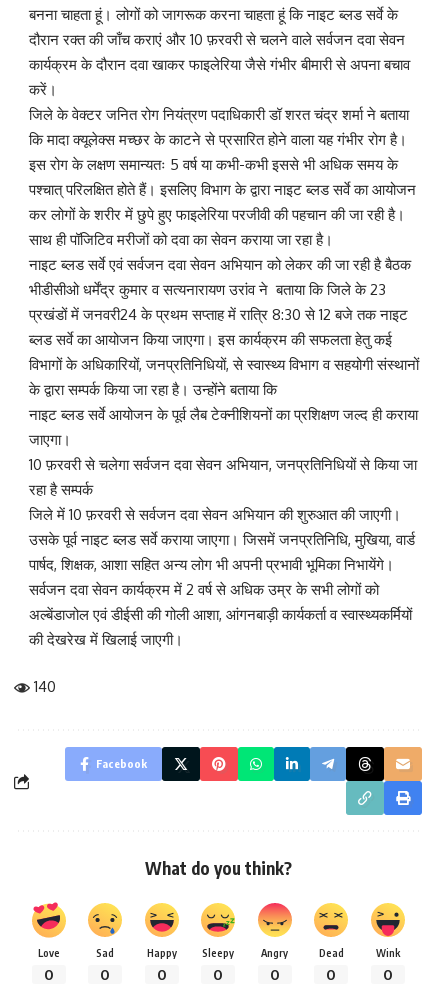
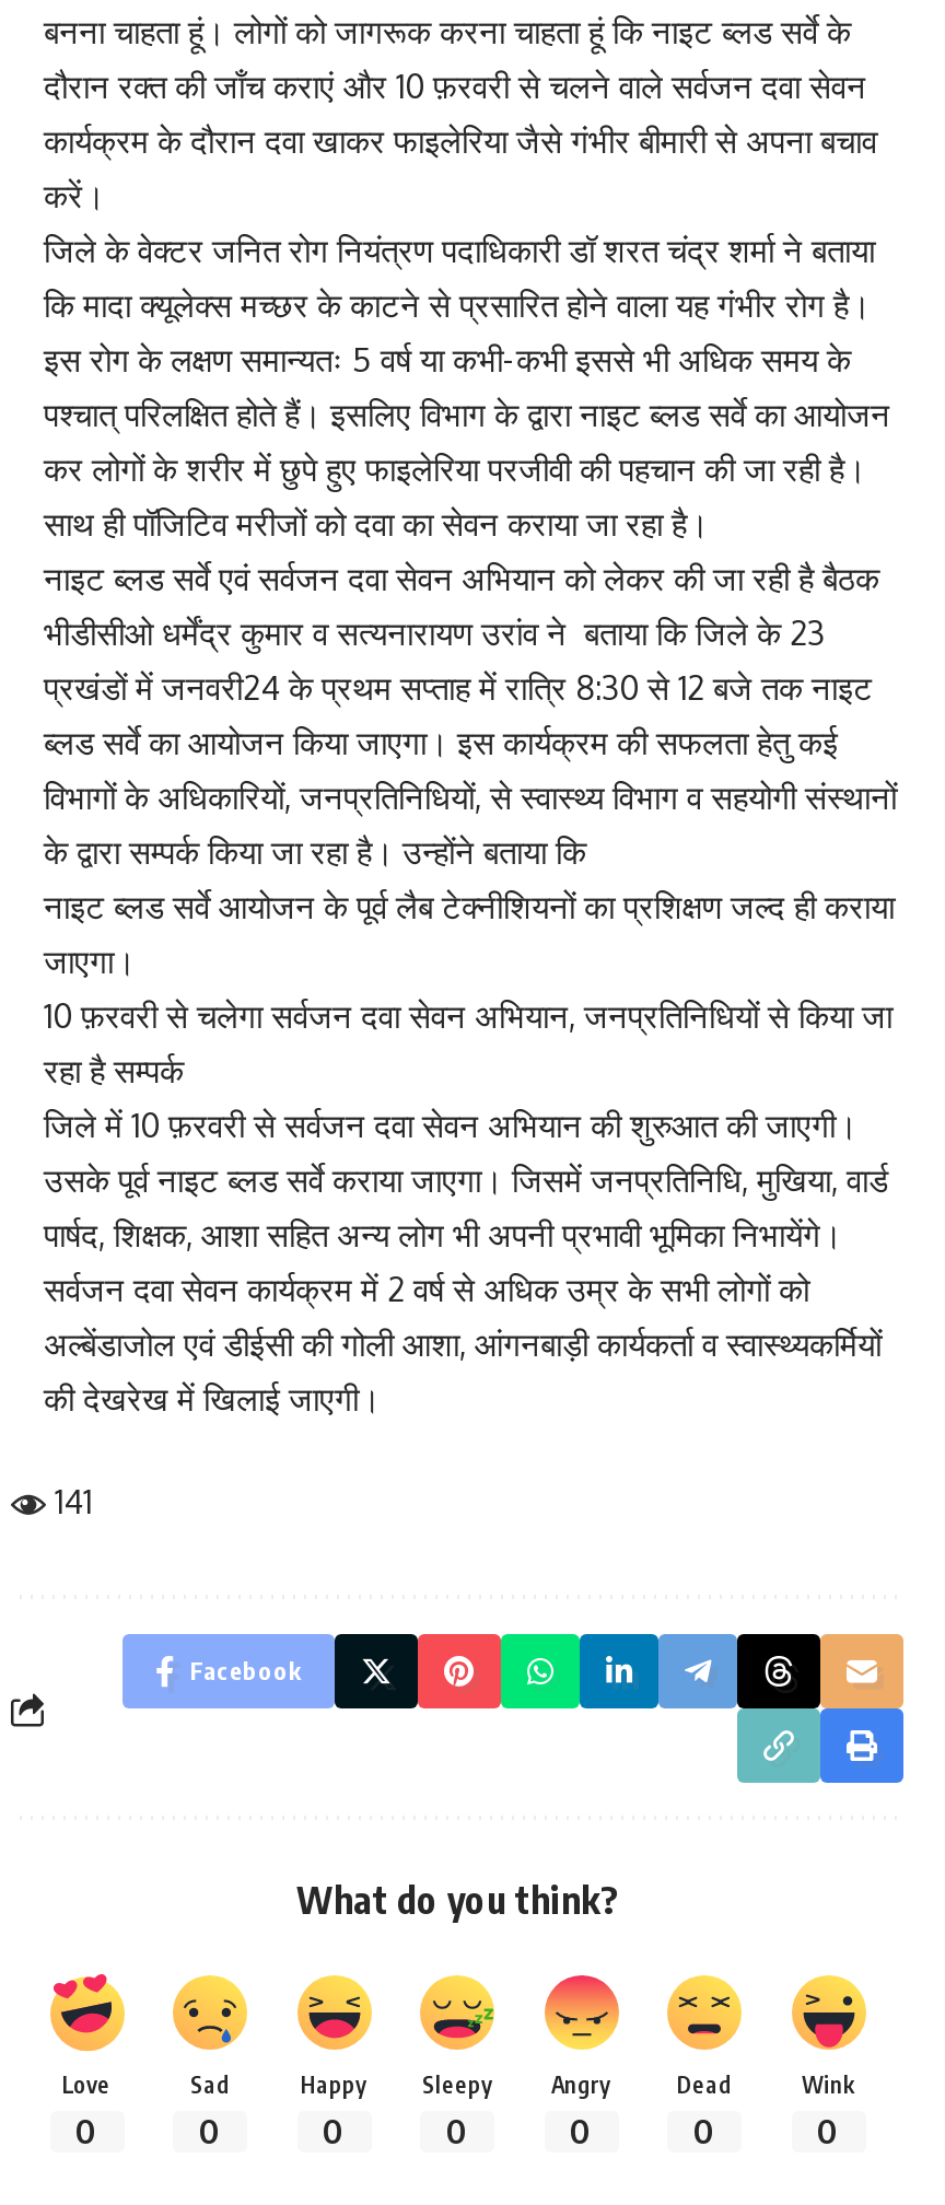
[30,677,56,696] 140 -> [46,1482,92,1523] 141

